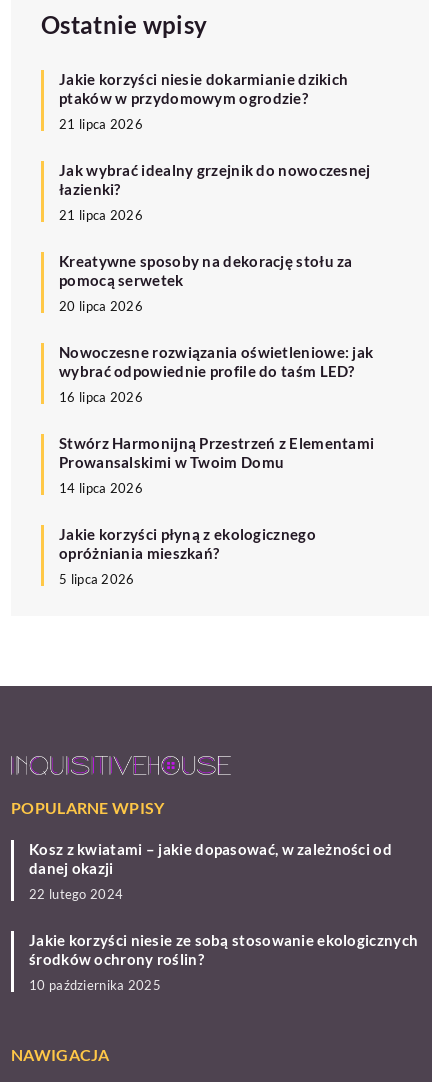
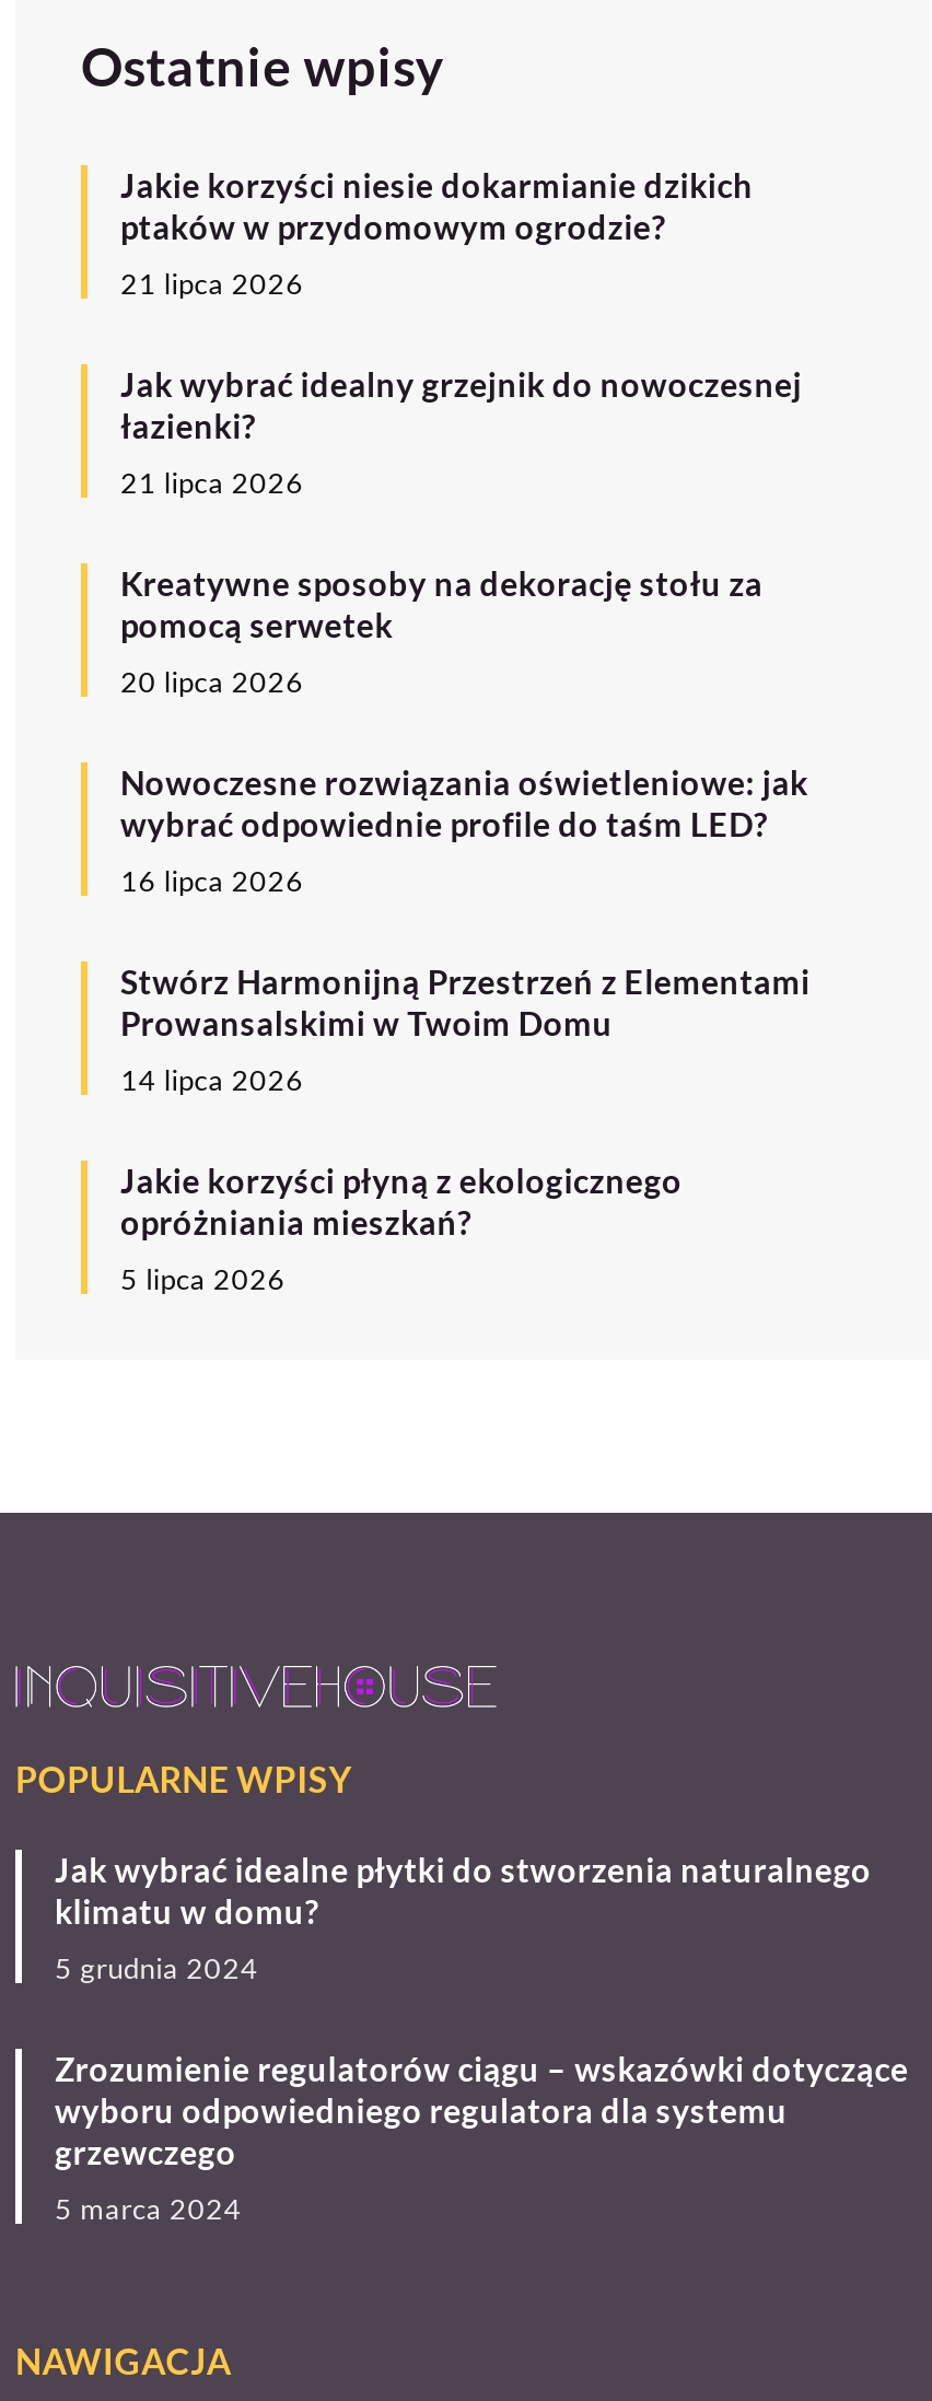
[29,840,392,877] Kosz z kwiatami – jakie dopasować, w zależności od | danej okazji -> [55,1850,871,1931] Jak wybrać idealne płytki do stworzenia naturalnego | klimatu w domu?
[29,886,123,902] 22 lutego 2024 -> [55,1951,259,1986] 5 grudnia 2024
[29,931,418,968] Jakie korzyści niesie ze sobą stosowanie ekologicznych | środków ochrony roślin? -> [55,2049,909,2172] Zrozumienie regulatorów ciągu – wskazówki dotyczące | wyboru odpowiedniego regulatora dla systemu | grzewczego
[29,977,161,993] 10 października 2025 -> [55,2191,242,2226] 5 marca 2024

